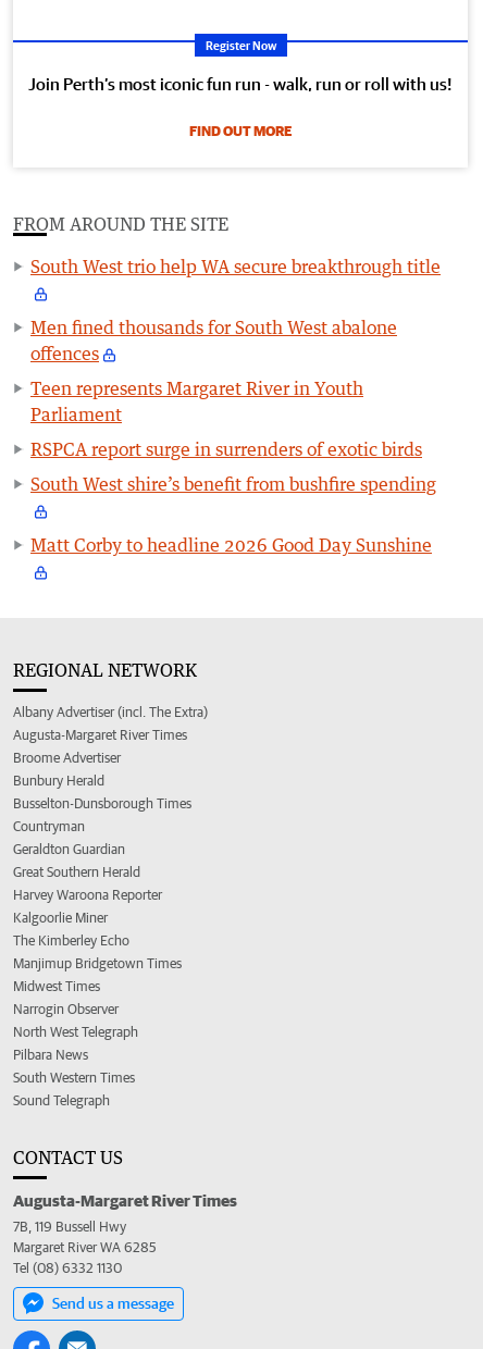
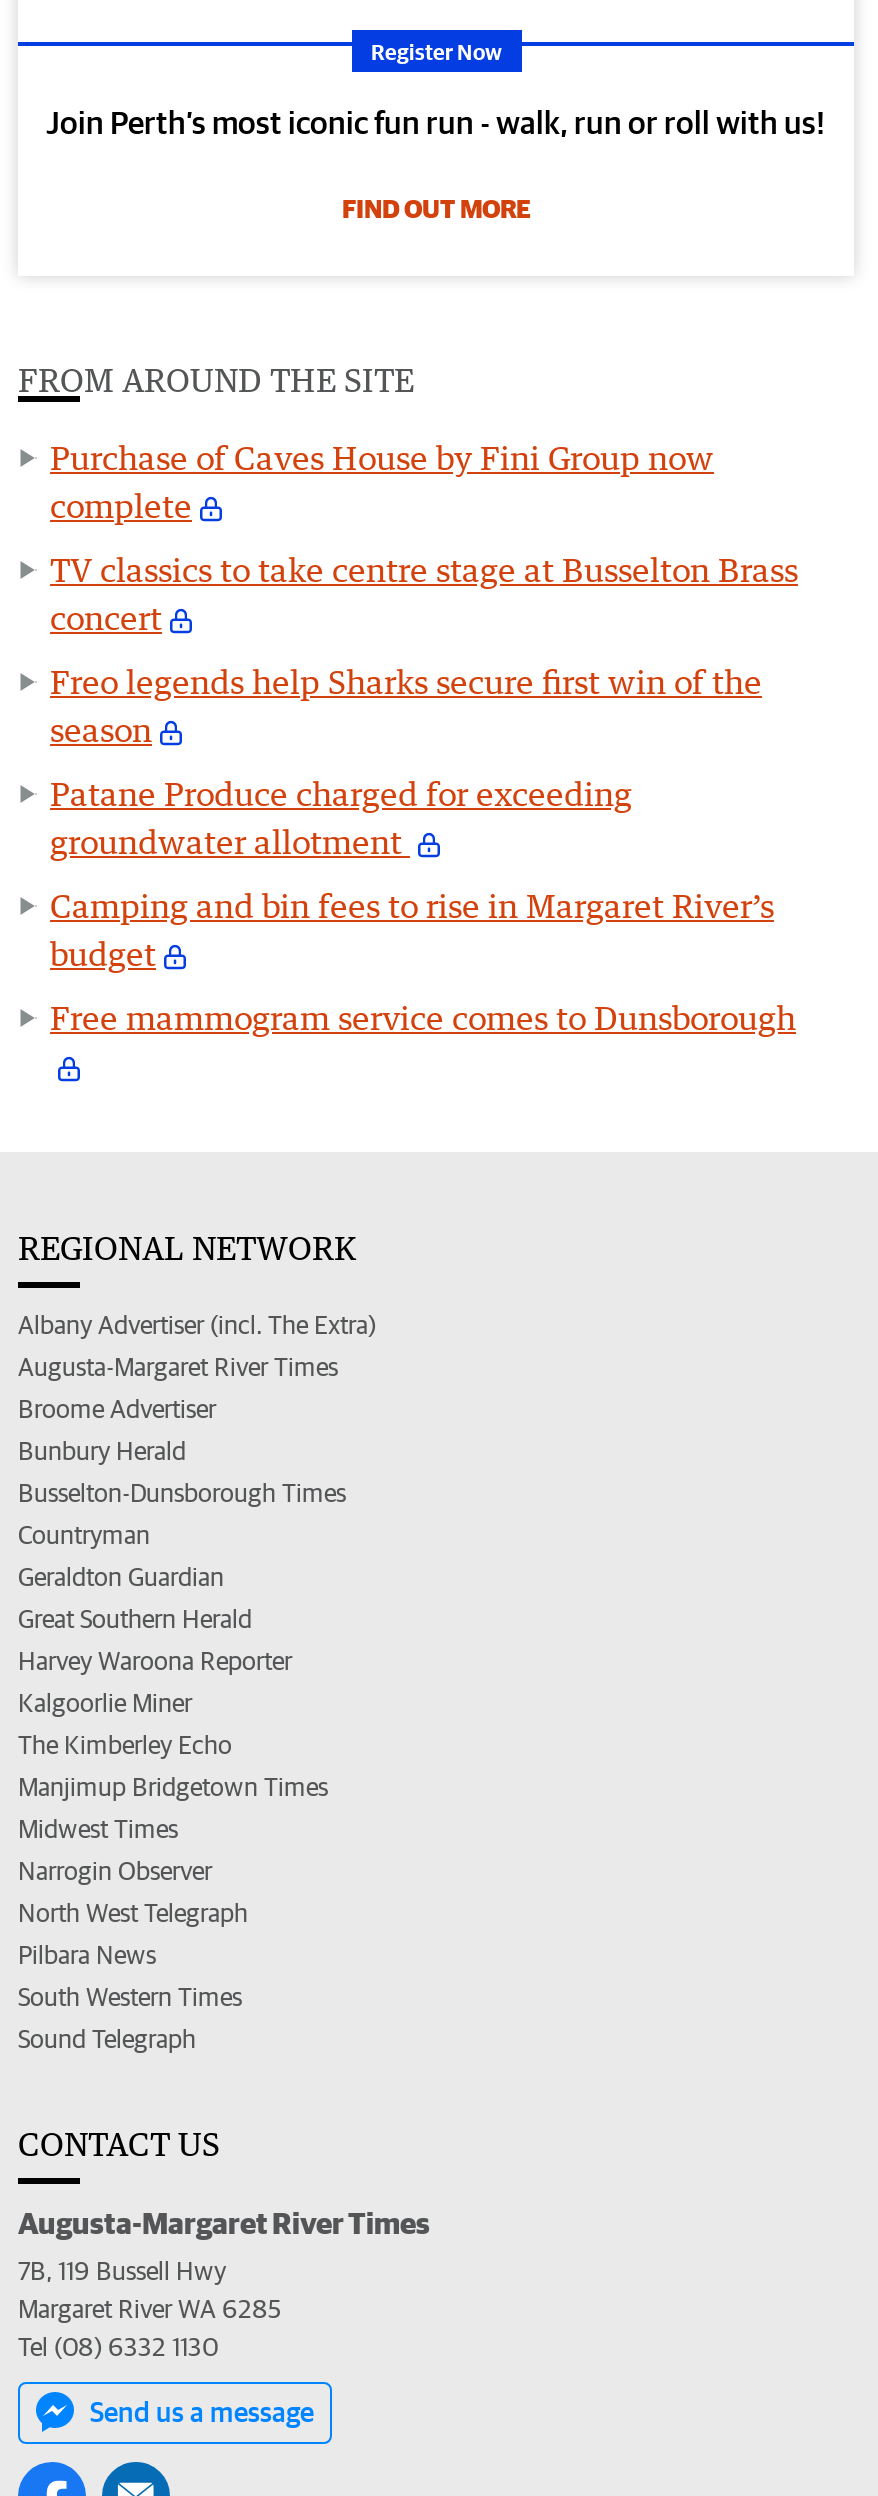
[30,255,441,277] South West trio help WA secure breakthrough title -> [50,437,714,525] Purchase of Caves House by Fini Group now | complete
[30,316,397,364] Men fined thousands for South West abalone | offences -> [50,549,798,637] TV classics to take centre stage at Busselton Brass | concert
[30,377,363,425] Teen represents Margaret River in Youth | Parliament -> [50,661,762,749] Freo legends help Sharks secure first win of the | season
[30,438,422,460] RSPCA report surge in surrenders of exotic birds -> [50,773,632,861] Patane Produce charged for exceeding | groundwater allotment
[30,473,436,494] South West shire’s benefit from bushfire spending -> [50,885,774,973] Camping and bin fees to rise in Margaret River’s | budget
[30,534,432,555] Matt Corby to headline 2026 Good Day Sunshine -> [50,997,796,1037] Free mammogram service comes to Dunsborough

